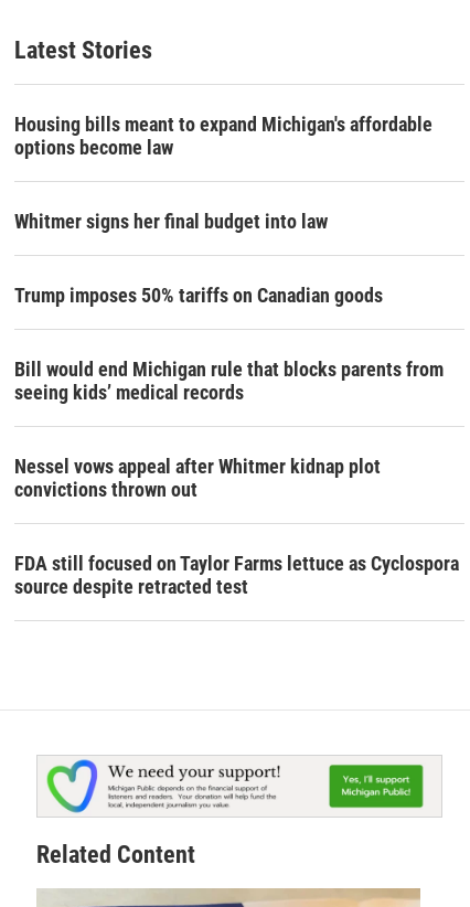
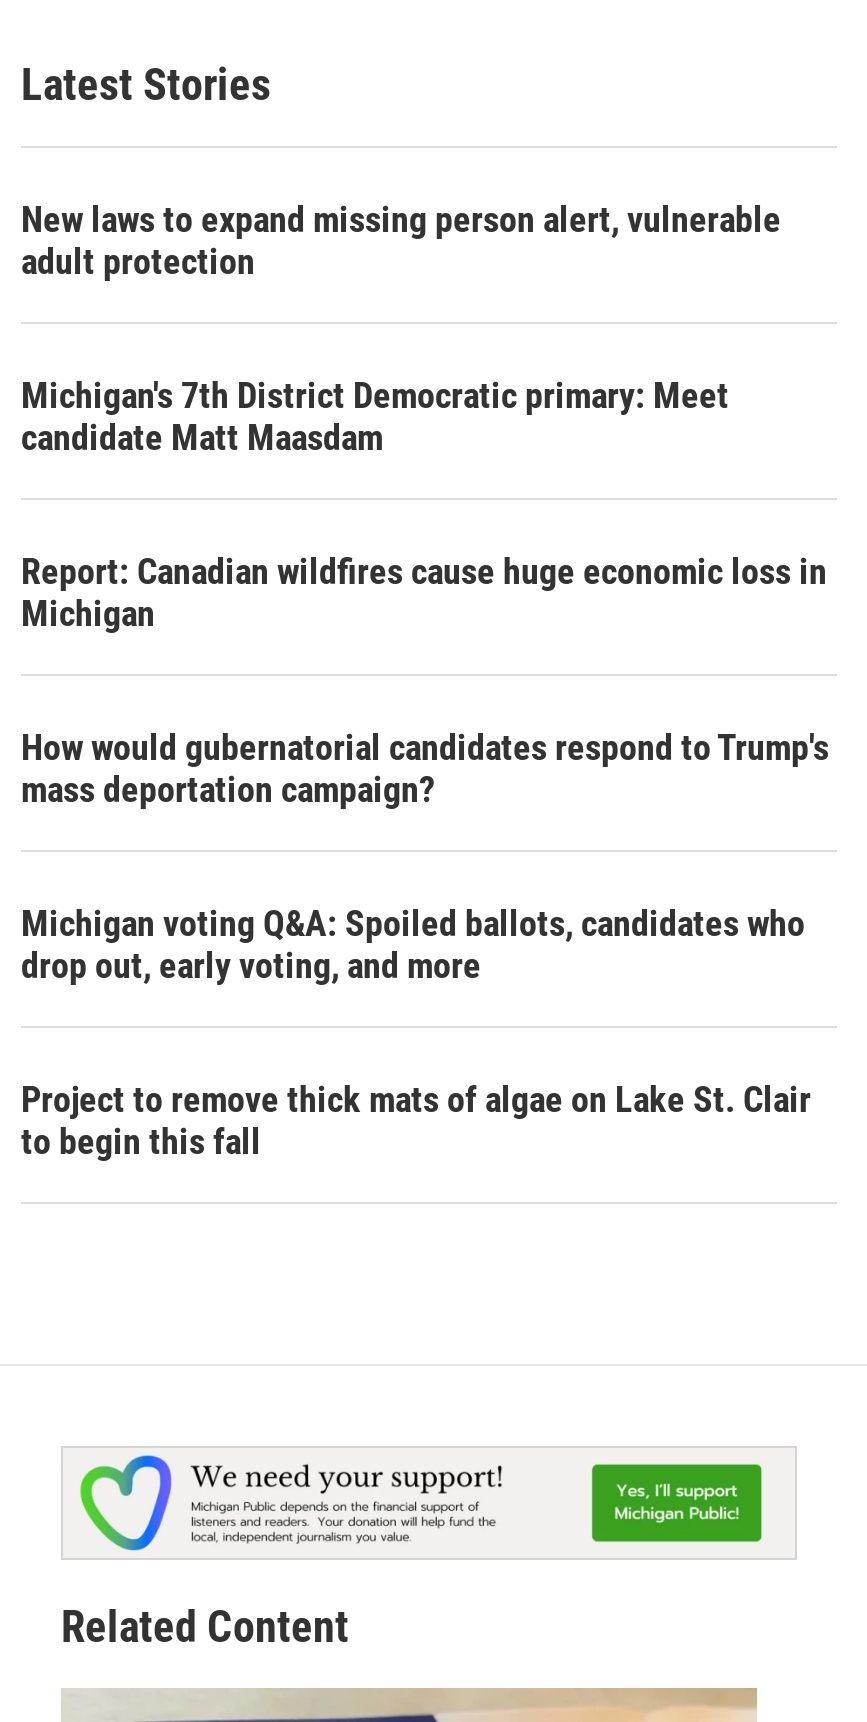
[14,113,432,159] Housing bills meant to expand Michigan's affordable | options become law -> [21,199,781,283] New laws to expand missing person alert, vulnerable | adult protection
[14,210,328,233] Whitmer signs her final budget into law -> [21,375,729,459] Michigan's 7th District Democratic primary: Meet | candidate Matt Maasdam
[14,284,383,307] Trump imposes 50% tariffs on Canadian goods -> [21,551,827,635] Report: Canadian wildfires cause huge economic loss in | Michigan
[14,358,444,404] Bill would end Michigan rule that blocks parents from | seeing kids’ medical records -> [21,727,829,811] How would gubernatorial candidates respond to Trump's | mass deportation campaign?
[14,455,381,501] Nessel vows appeal after Whitmer kidnap plot | convictions thrown out -> [21,903,805,987] Michigan voting Q&A: Spoiled ballots, candidates who | drop out, early voting, and more
[14,552,459,598] FDA still focused on Taylor Farms lettuce as Cyclospora | source despite retracted test -> [21,1079,811,1163] Project to remove thick mats of algae on Lake St. Clair | to begin this fall

